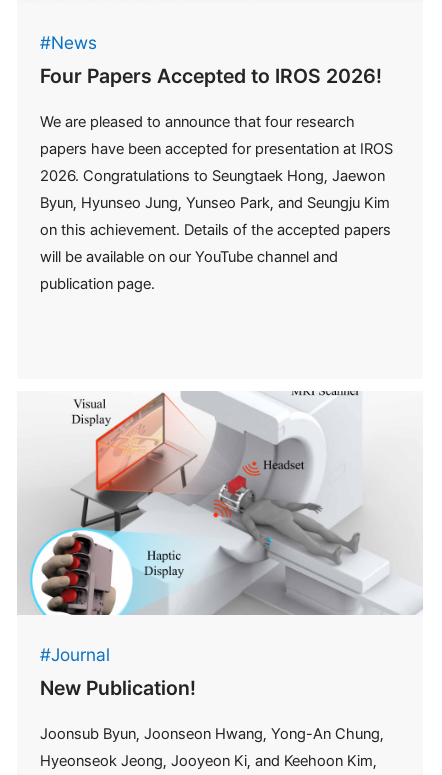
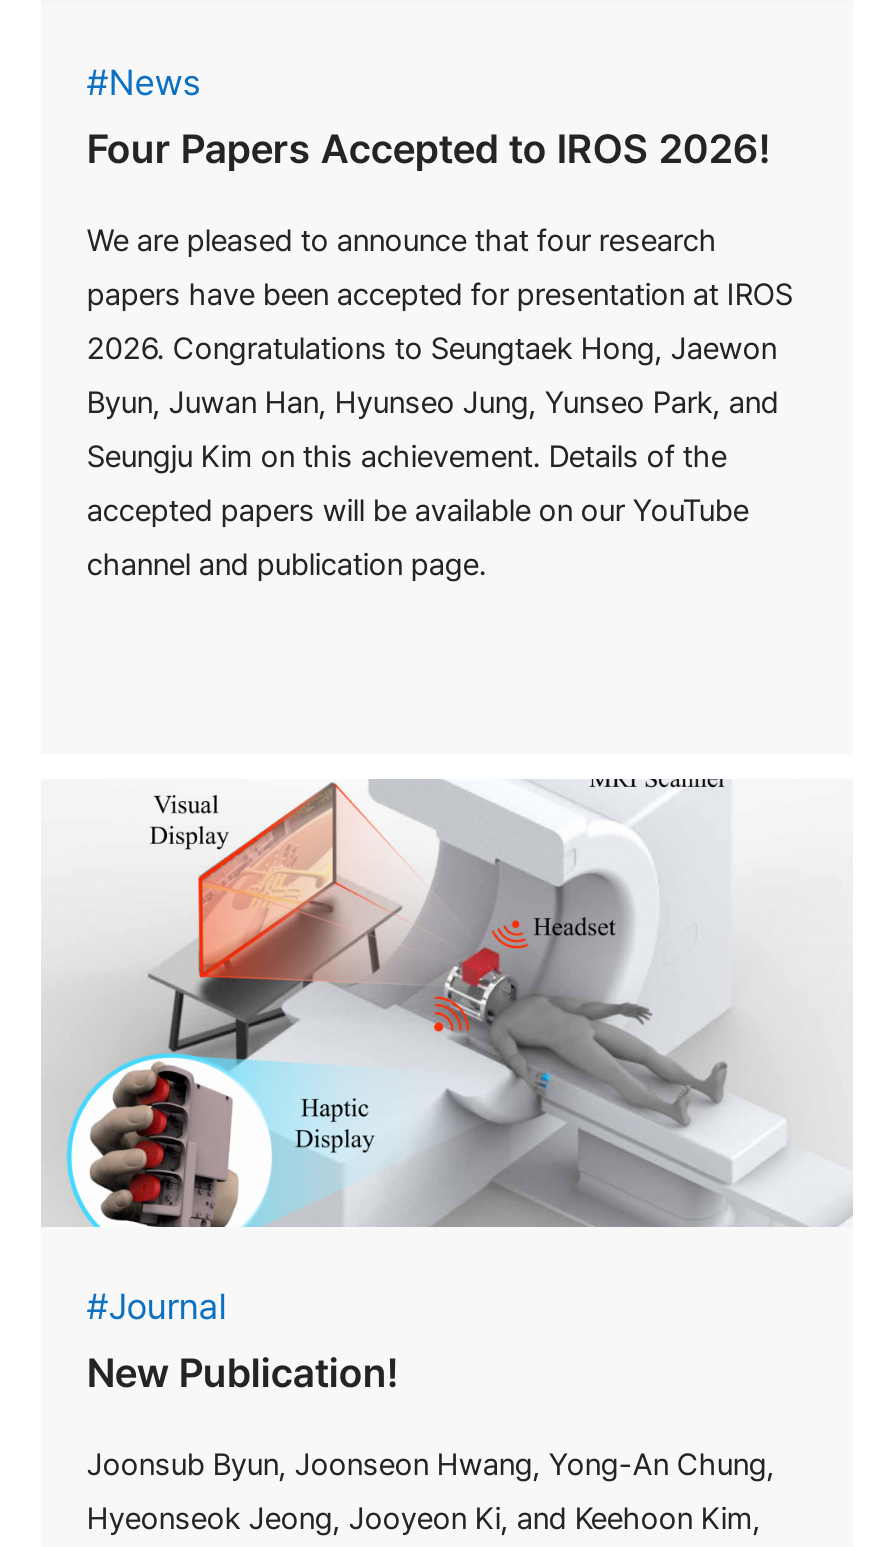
[40,193,391,293] Byun, Hyunseo Jung, Yunseo Park, and Seungju Kim | on this achievement. Details of the accepted papers | will be available on our YouTube channel and | publication page. -> [87,383,779,583] Byun, Juwan Han, Hyunseo Jung, Yunseo Park, and | Seungju Kim on this achievement. Details of the | accepted papers will be available on our YouTube | channel and publication page.

